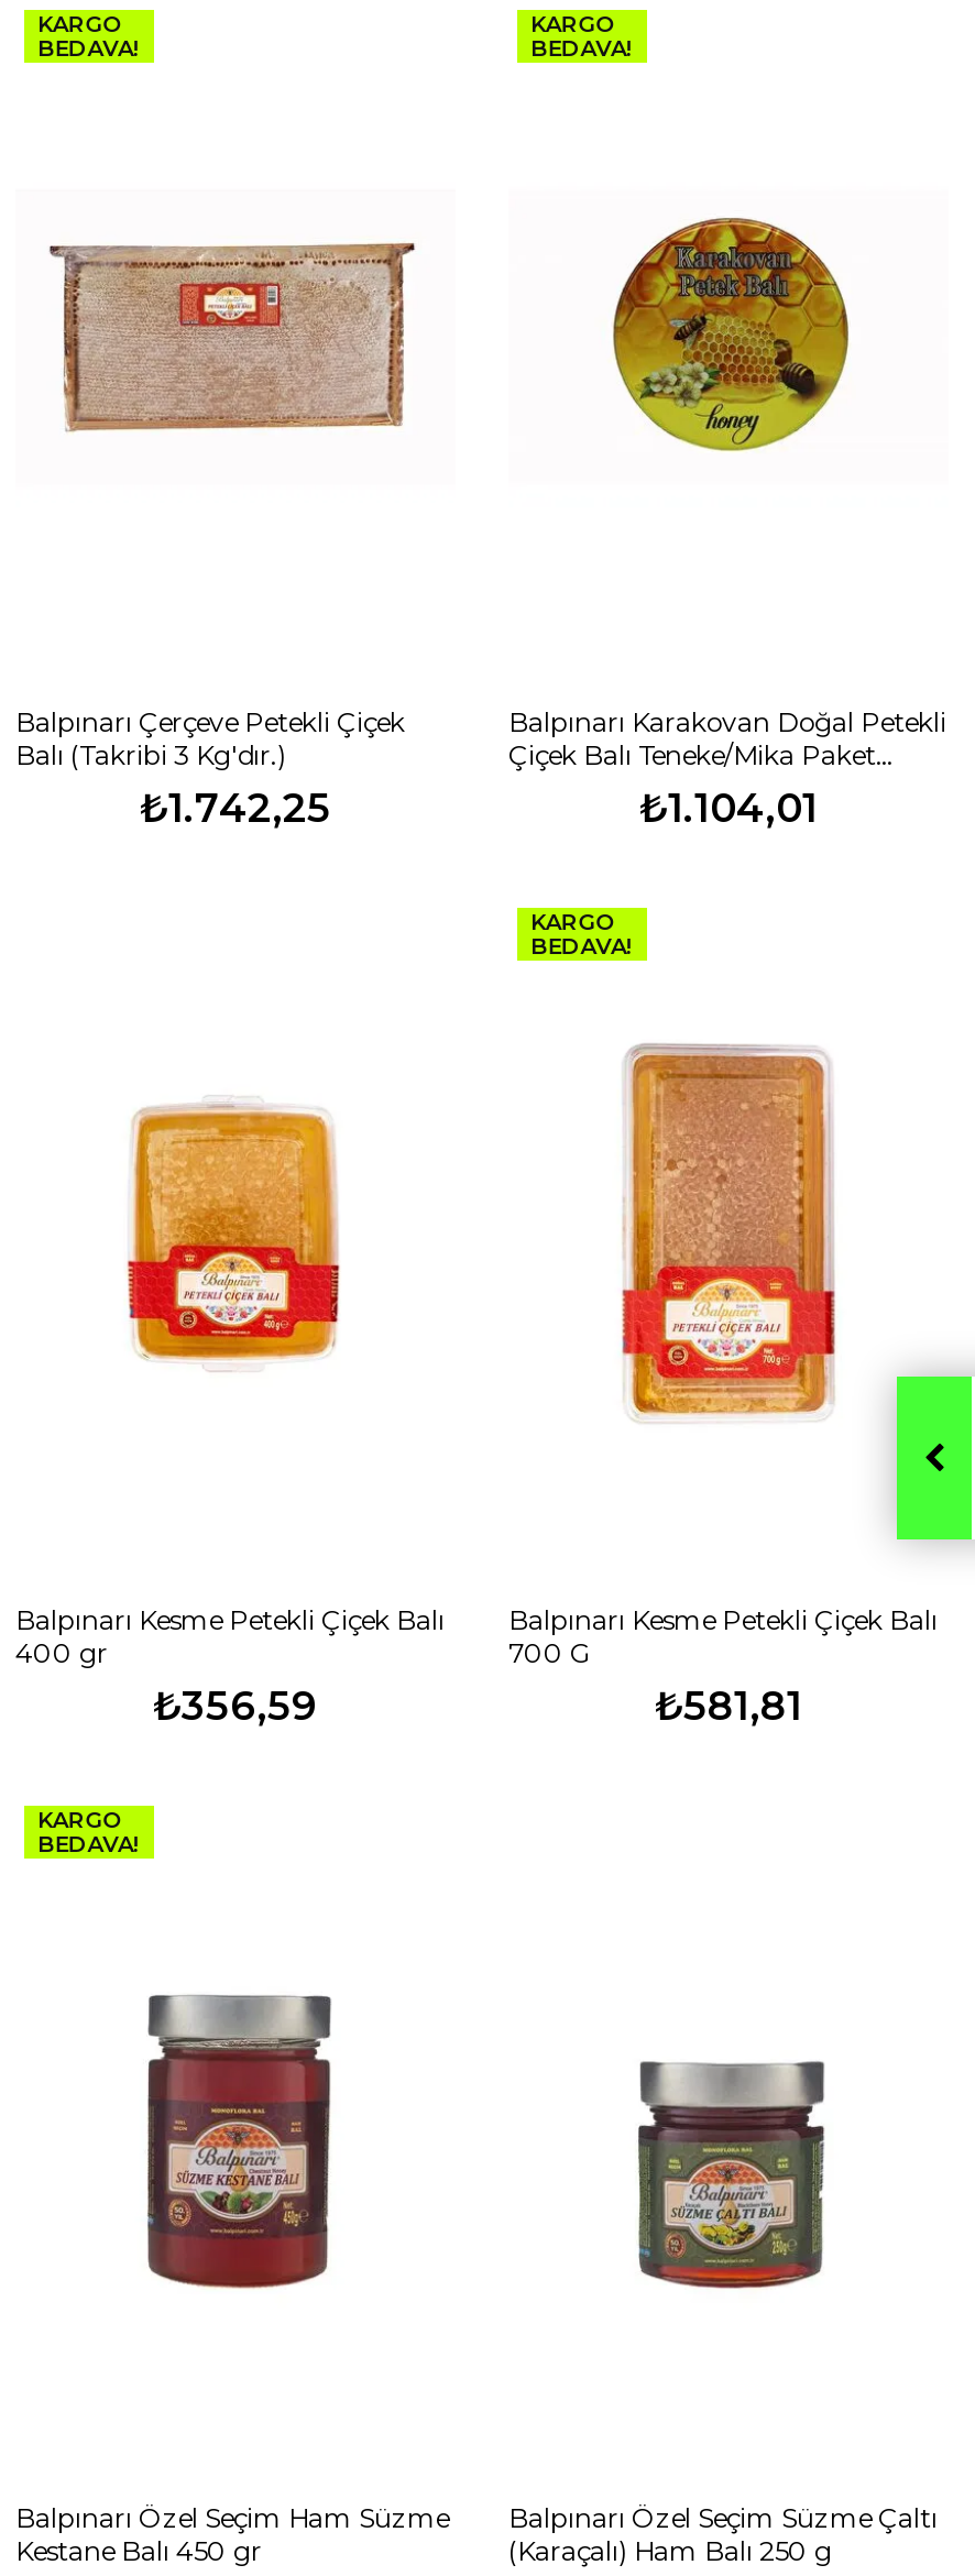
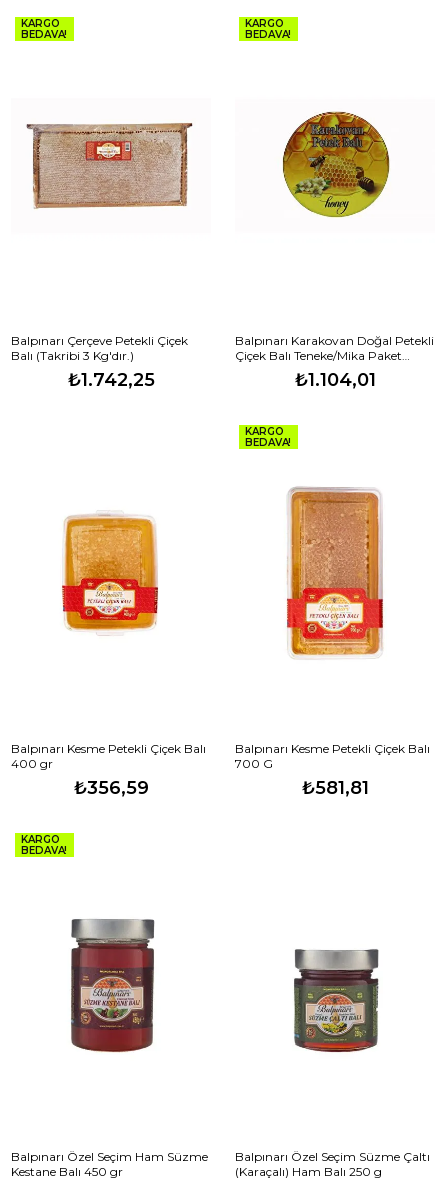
[889,1370,968,1546] [image] -> none

